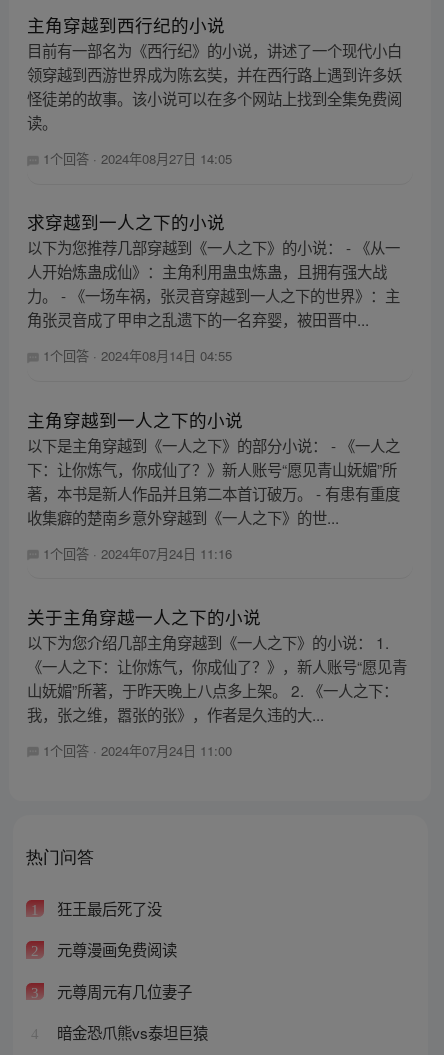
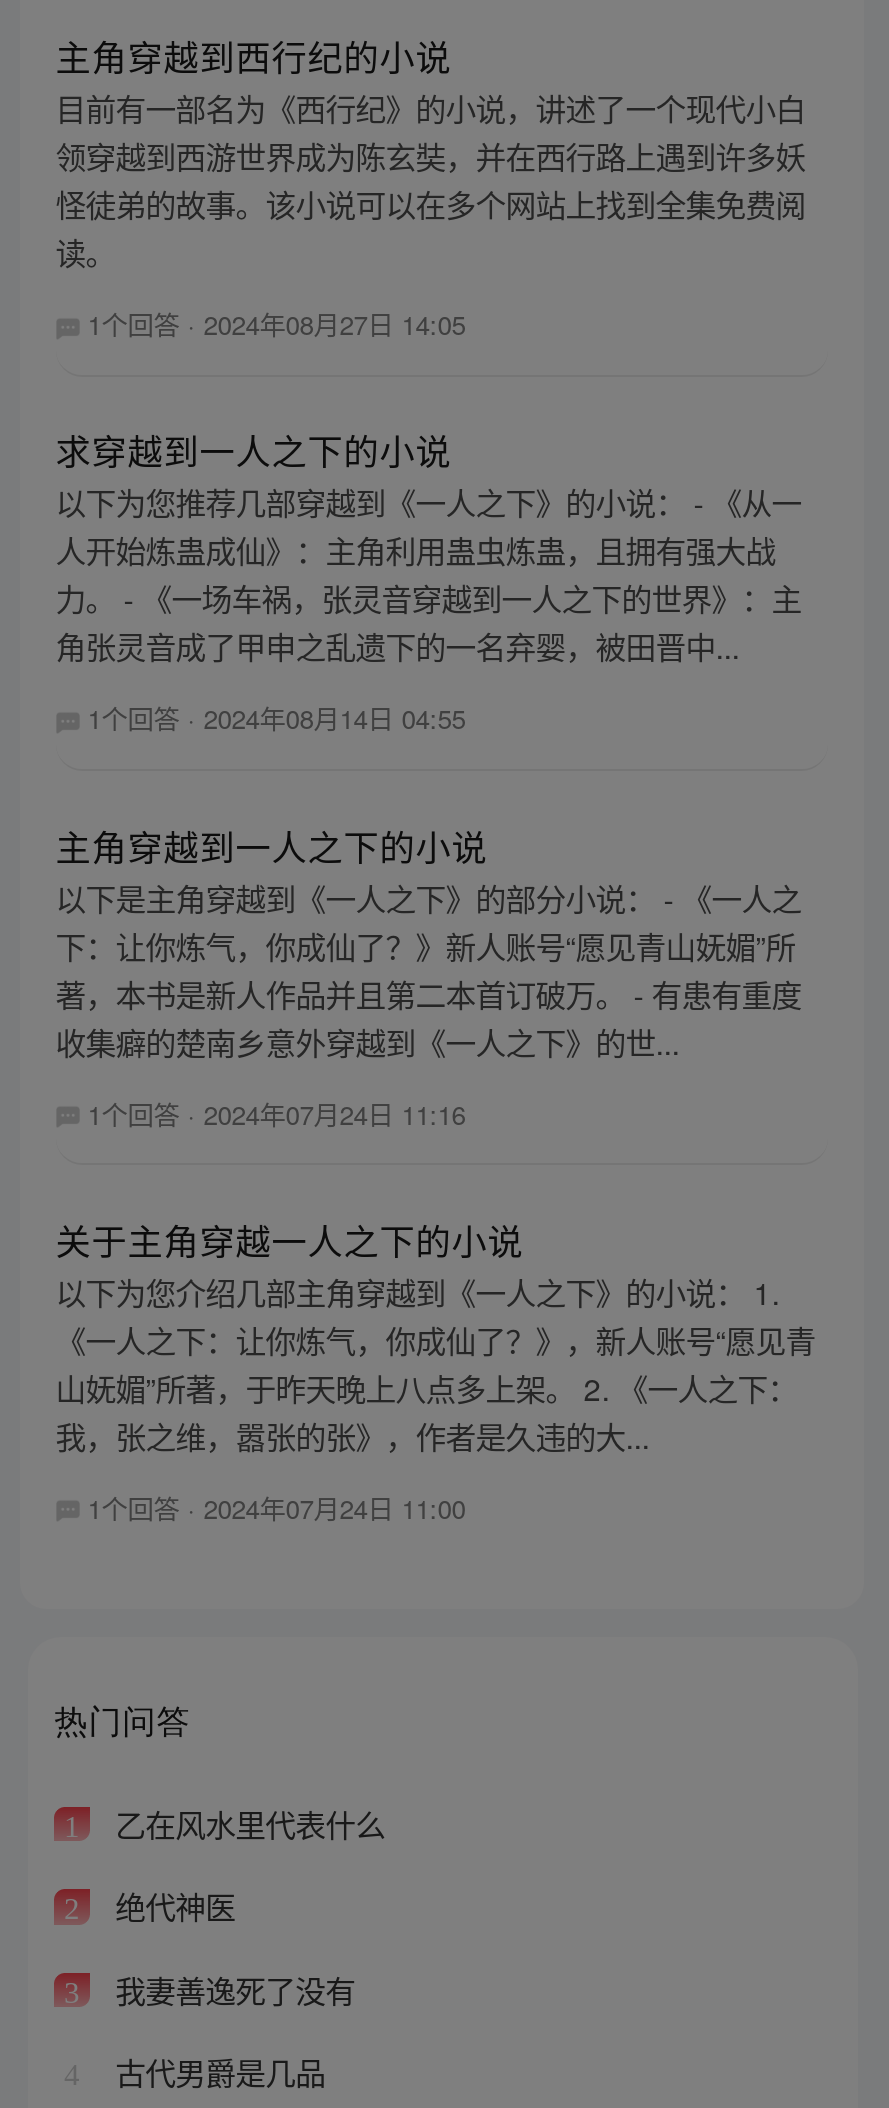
[57,897,162,919] 狂王最后死了没 -> [115,1800,385,1844] 乙在风水里代表什么
[57,938,177,960] 元尊漫画免费阅读 -> [115,1883,235,1927] 绝代神医
[57,980,192,1002] 元尊周元有几位妻子 -> [115,1967,355,2011] 我妻善逸死了没有
[57,1021,208,1043] 暗金恐爪熊vs泰坦巨猿 -> [115,2050,325,2094] 古代男爵是几品

